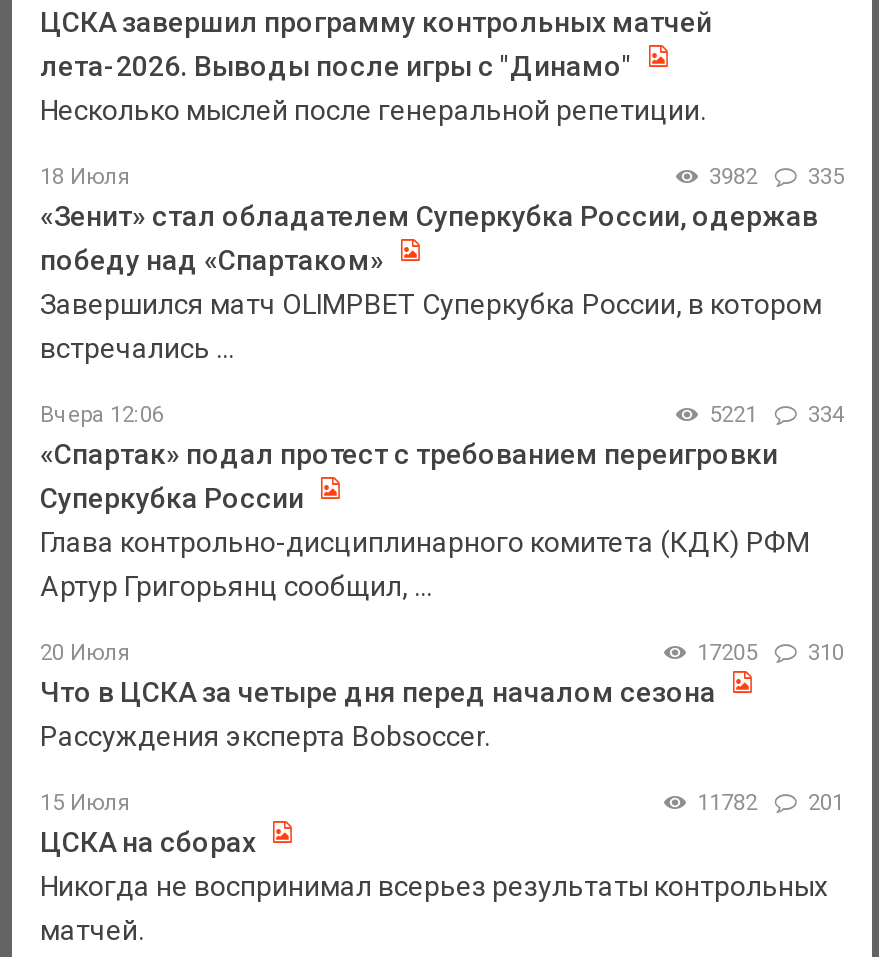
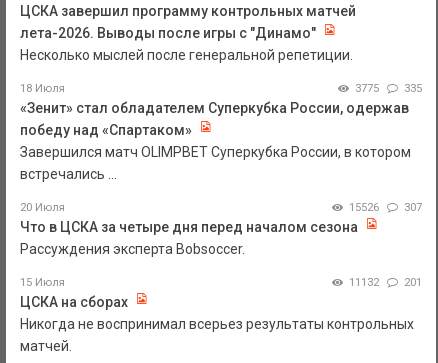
[709,164,844,190] 3982 335 -> [355,82,422,95] 3775 335
[40,402,844,602] Вчера 12:06 | 5221 | 334 | «Спартак» подал протест с требованием переигровки | Суперкубка России | Глава контрольно-дисциплинарного комитета (КДК) РФМ | Артур Григорьянц сообщил, ... -> none
[697,640,763,666] 17205 -> [349,201,382,214] 15526
[808,640,844,666] 310 -> [404,201,422,214] 307
[697,790,844,816] 11782 201 -> [349,276,422,289] 11132 201

